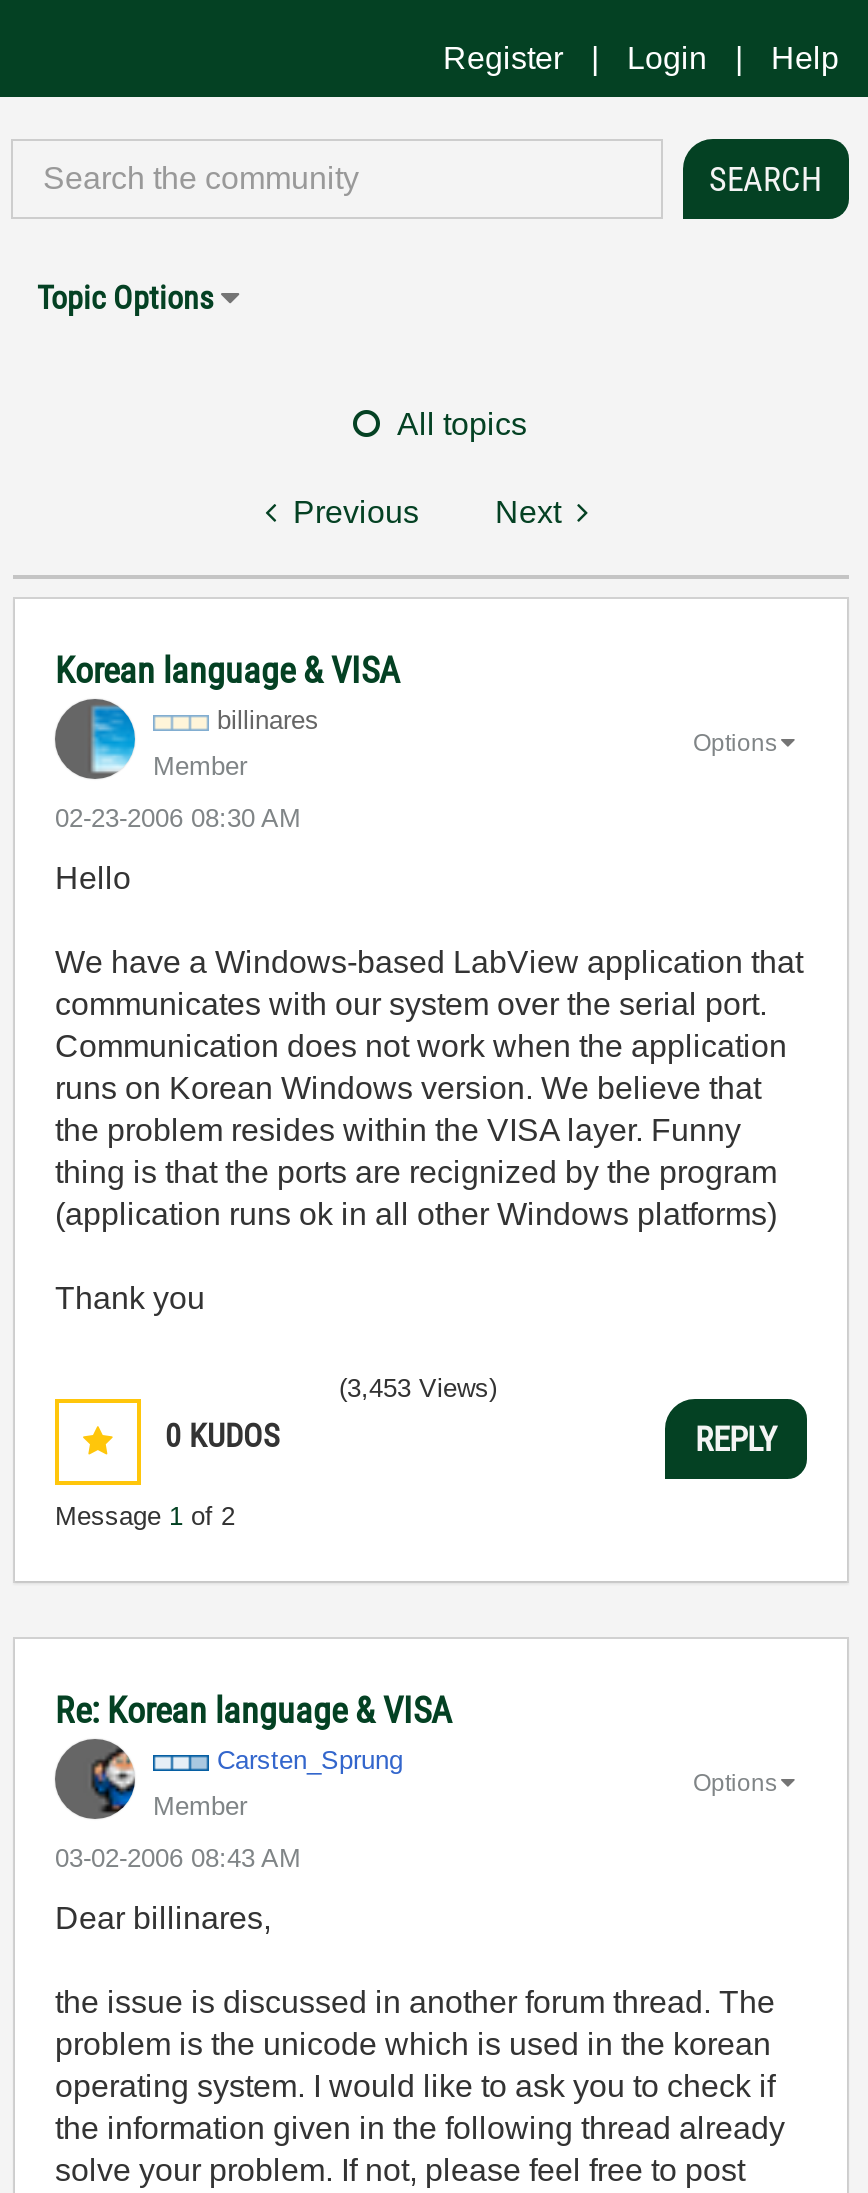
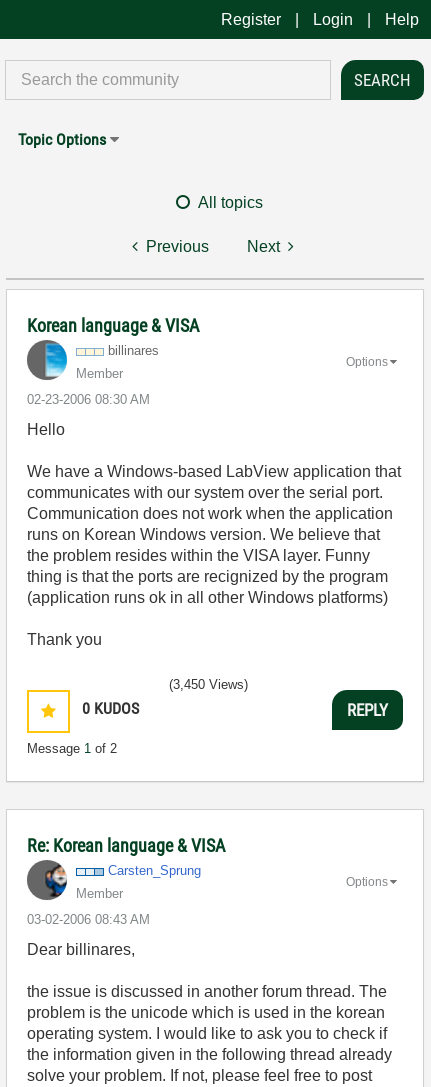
[339,1373,497,1403] (3,453 Views) -> [169,677,248,692] (3,450 Views)

